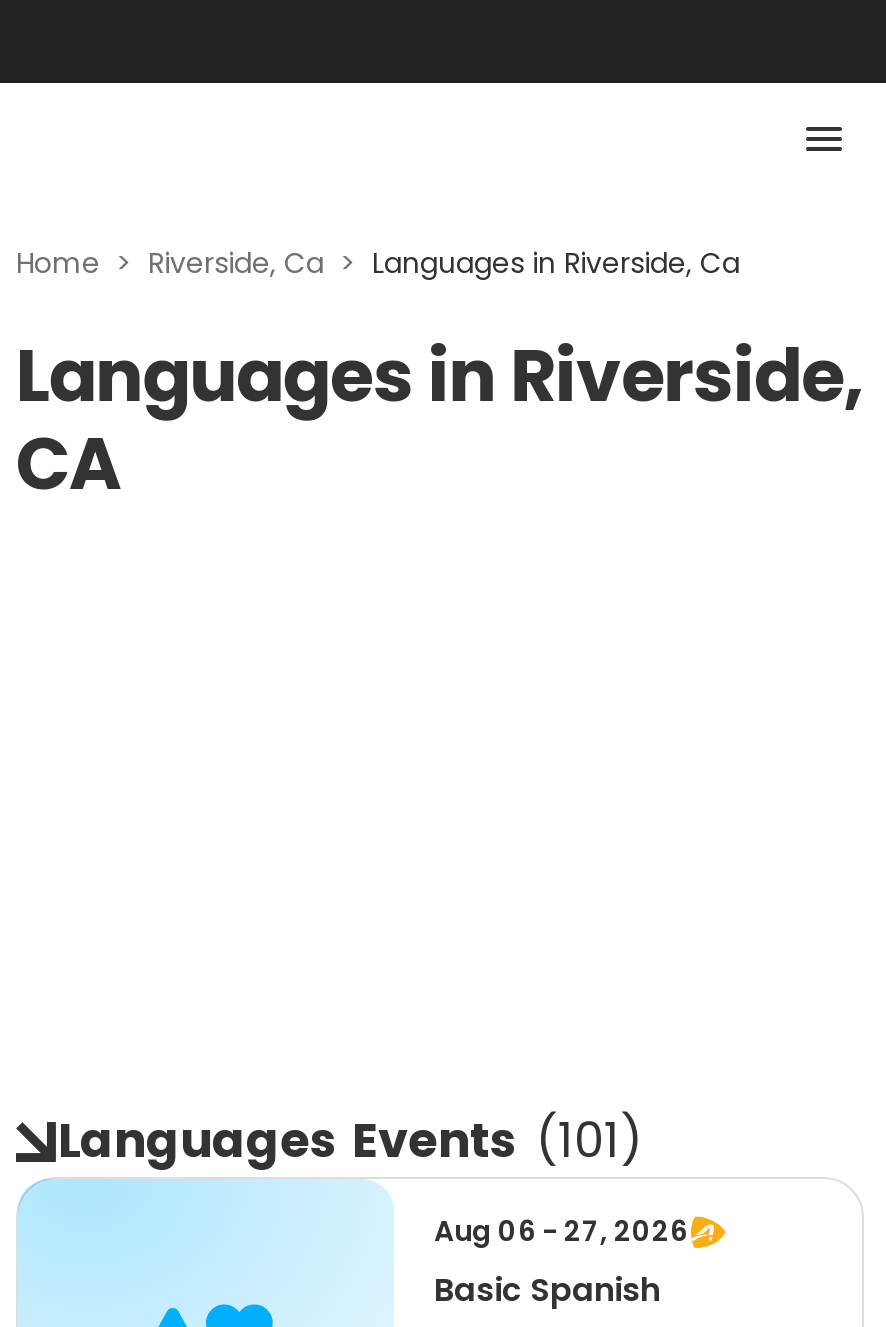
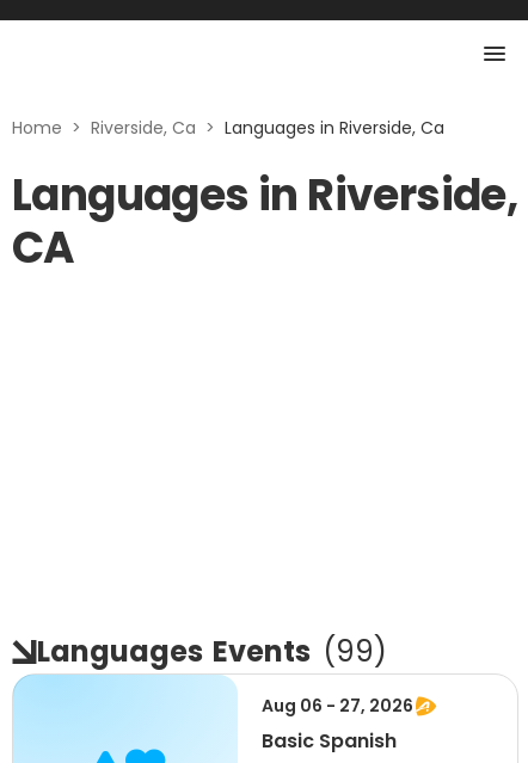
[58,1107,642,1173] Languages Events (101) -> [37,632,387,671] Languages Events (99)

